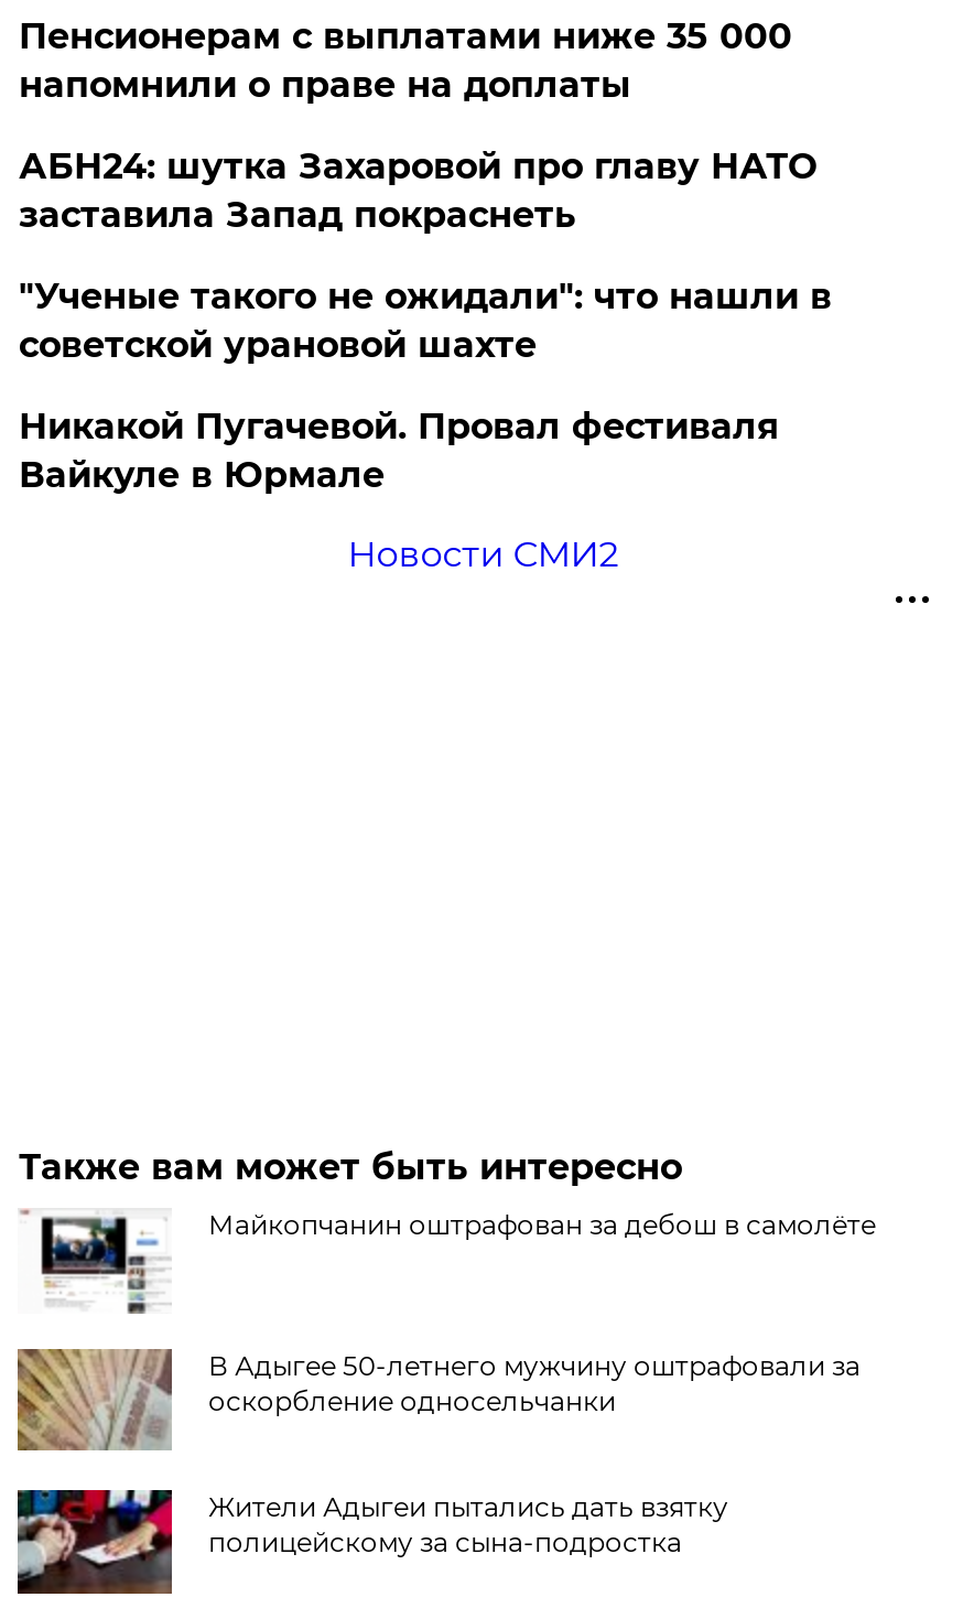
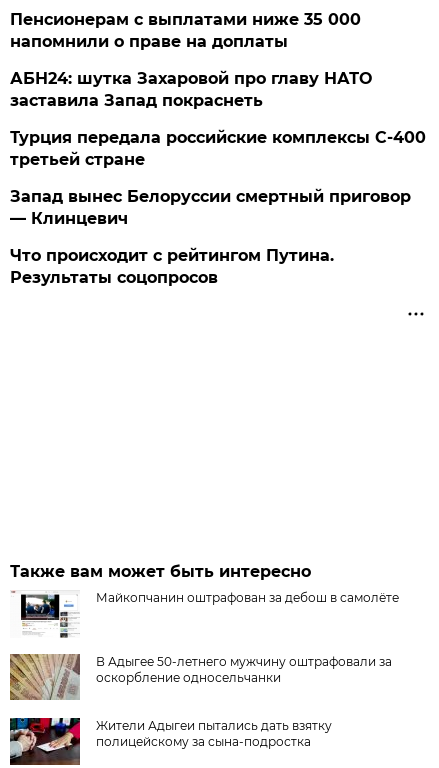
[19,275,832,366] "Ученые такого не ожидали": что нашли в | советской урановой шахте -> [10,128,426,169] Турция передала российские комплексы С-400 | третьей стране
[19,405,779,496] Никакой Пугачевой. Провал фестиваля | Вайкуле в Юрмале -> [10,187,411,228] Запад вынес Белоруссии смертный приговор | — Клинцевич
[348,533,619,575] Новости СМИ2 -> [10,246,334,287] Что происходит с рейтингом Путина. | Результаты соцопросов

